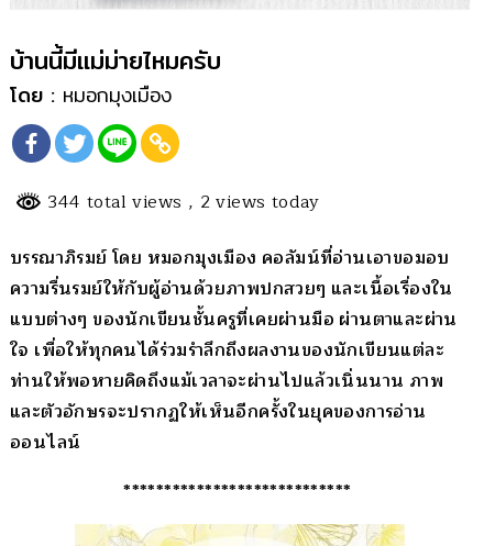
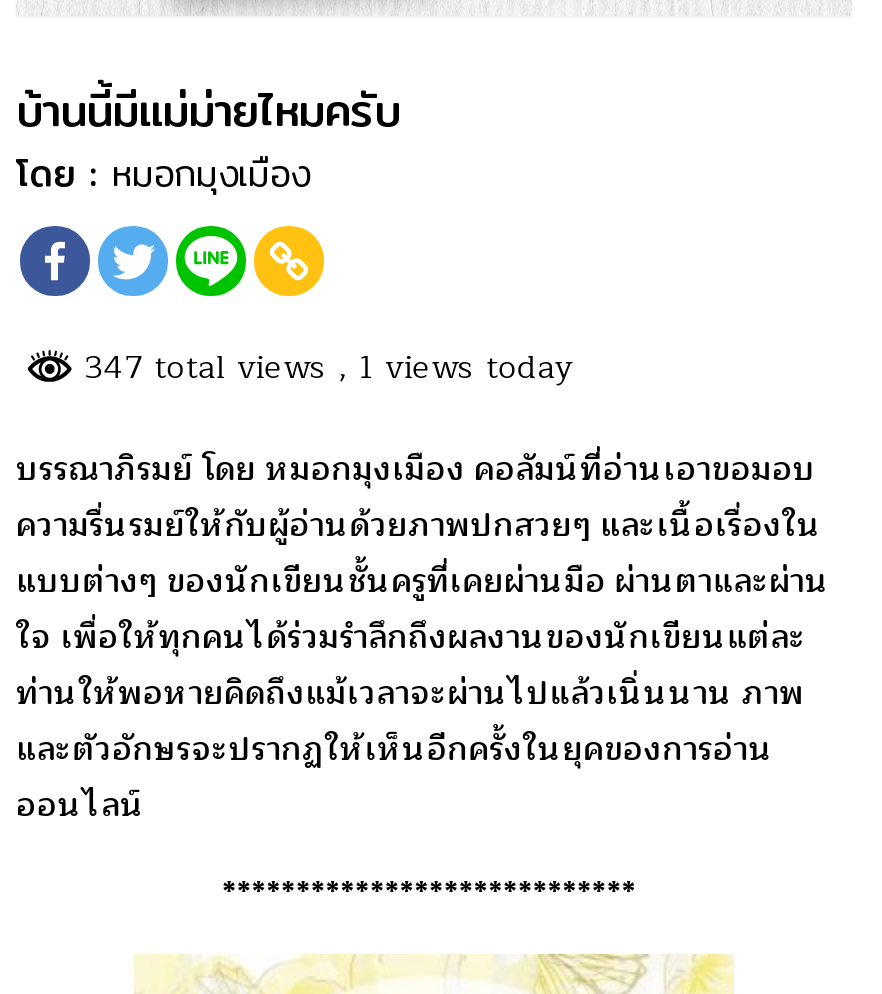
[42,188,320,217] 344 total views, 2 views today -> [74,343,574,395] 347 total views, 1 views today

